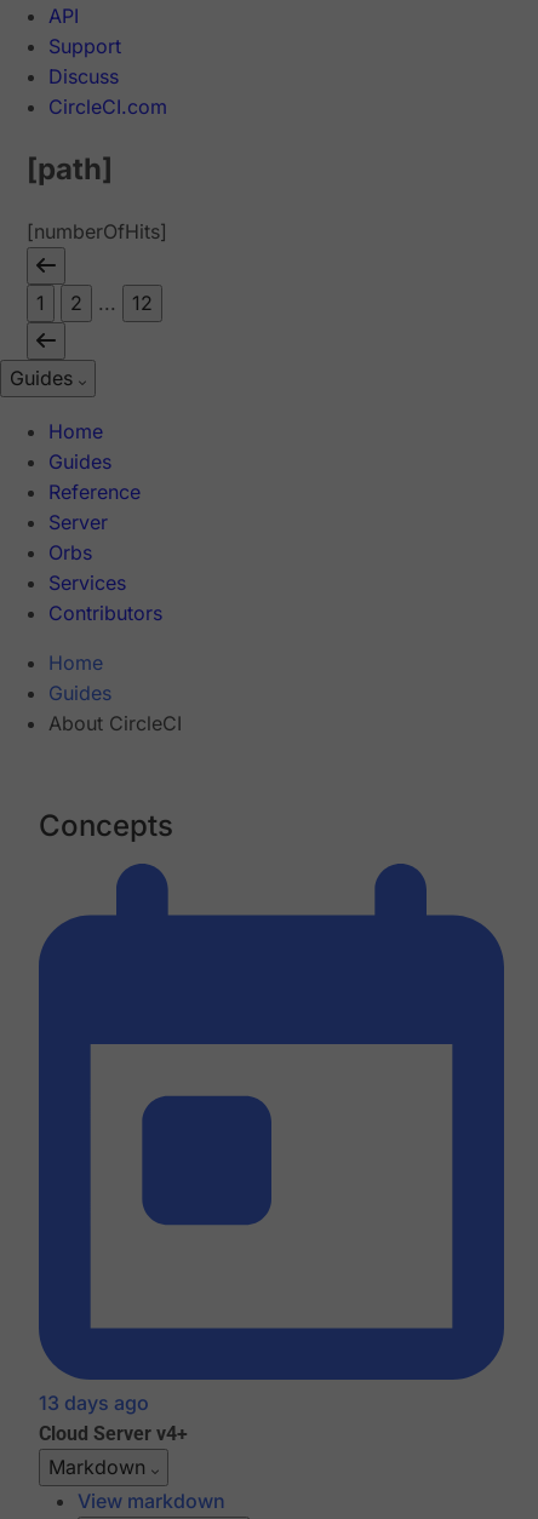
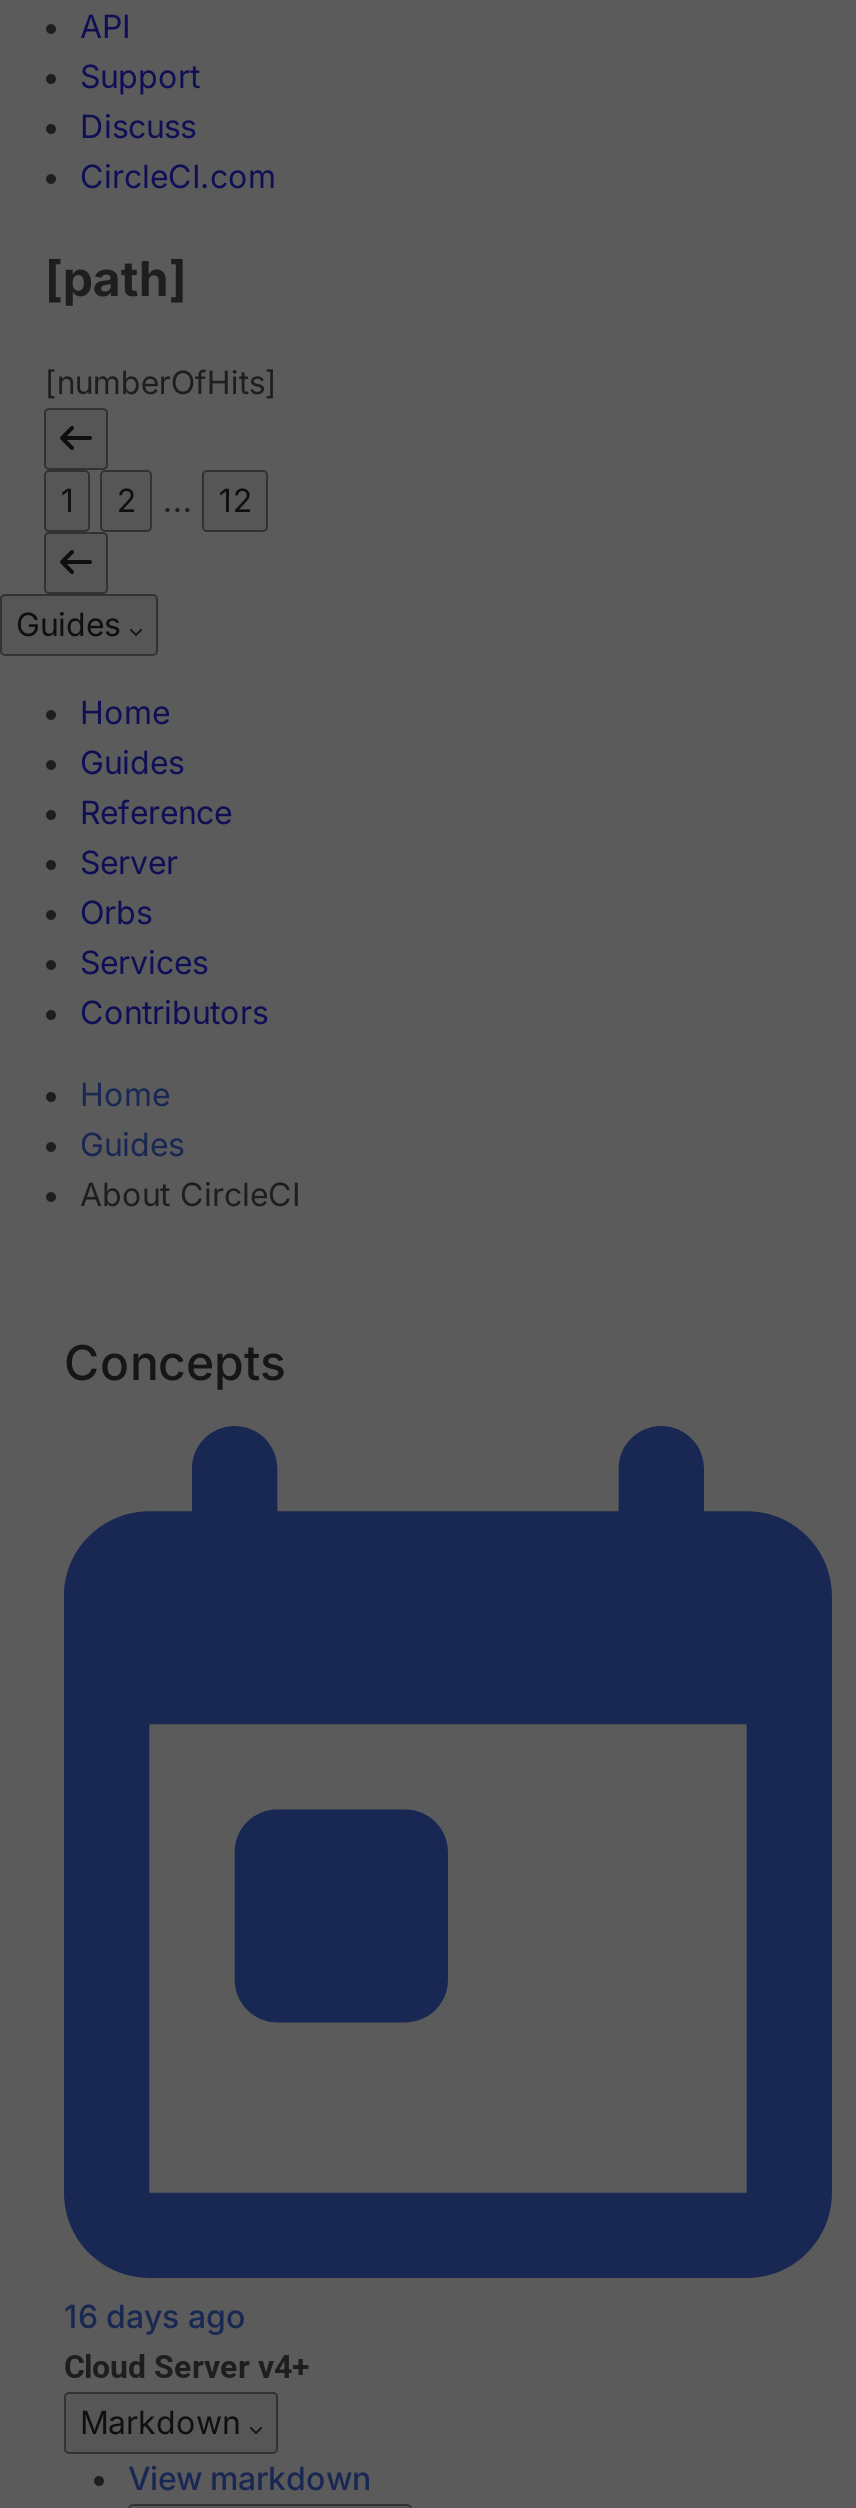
[39,1391,149,1415] 13 days ago -> [64,2297,246,2337] 16 days ago

